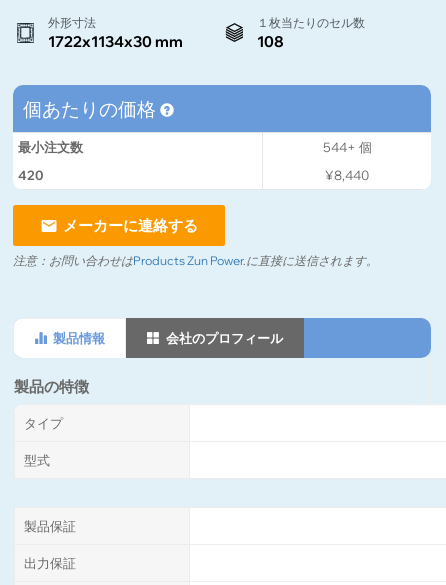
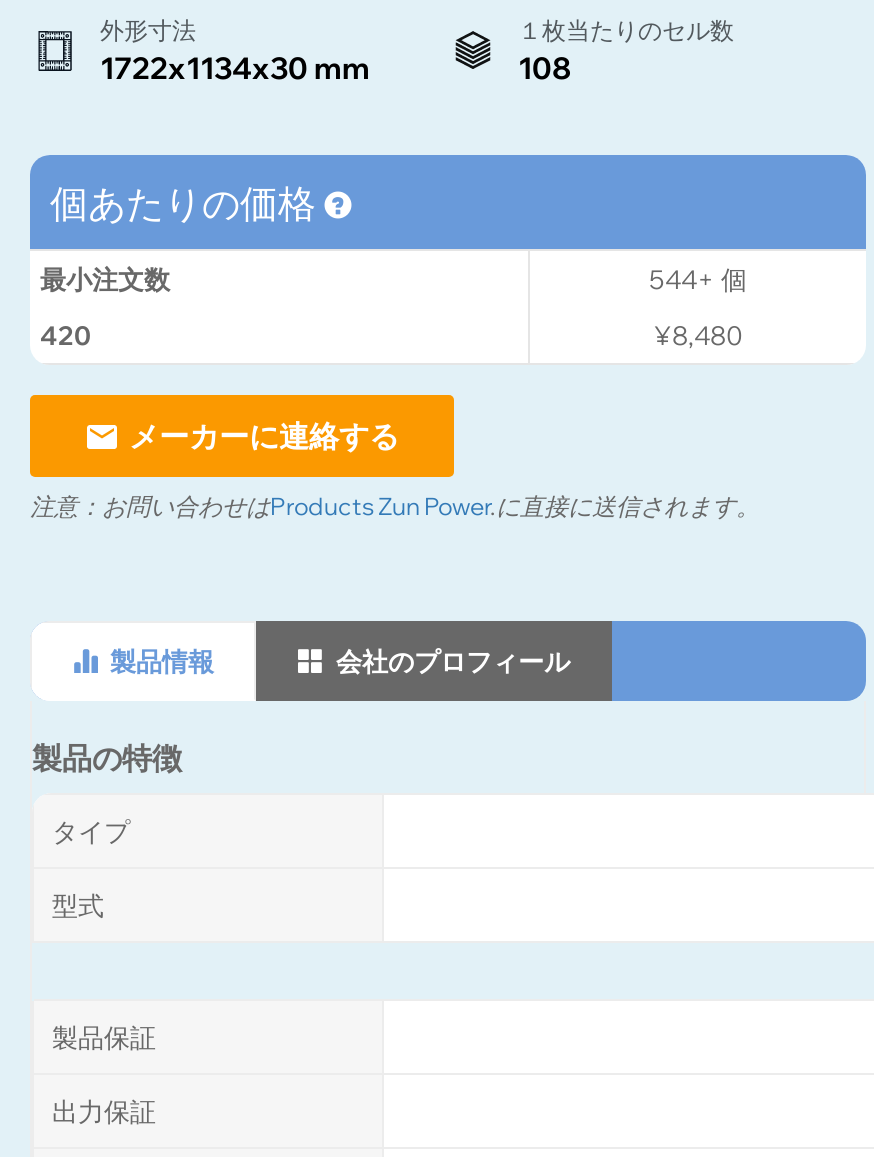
[325,167,369,183] ¥8,440 -> [654,320,742,352] ¥8,480

